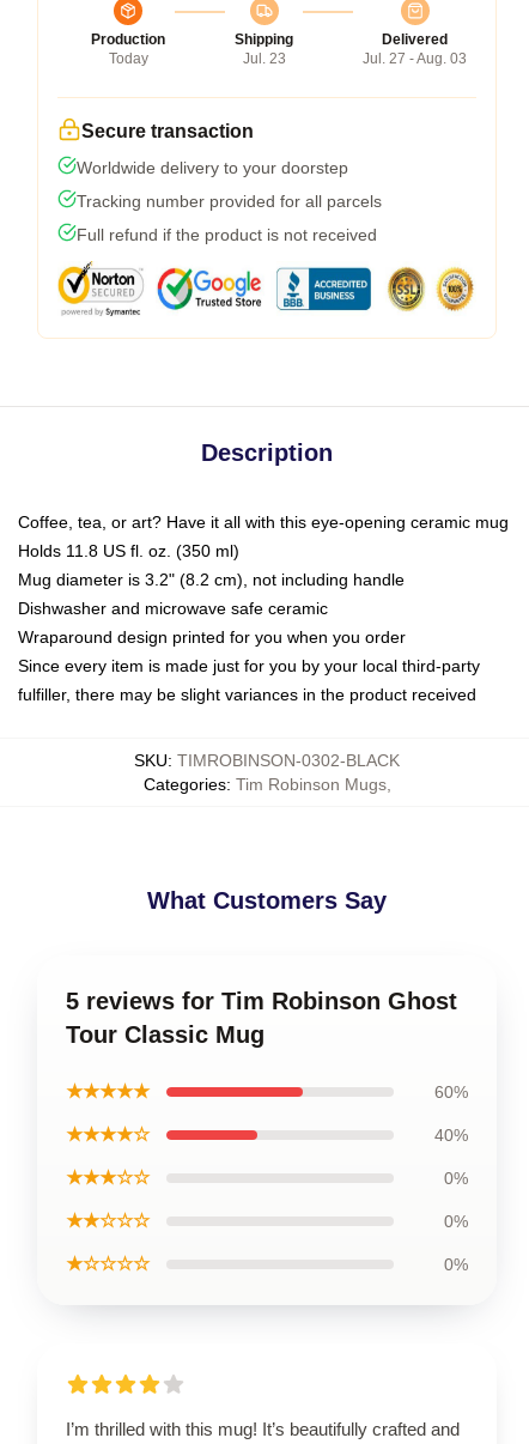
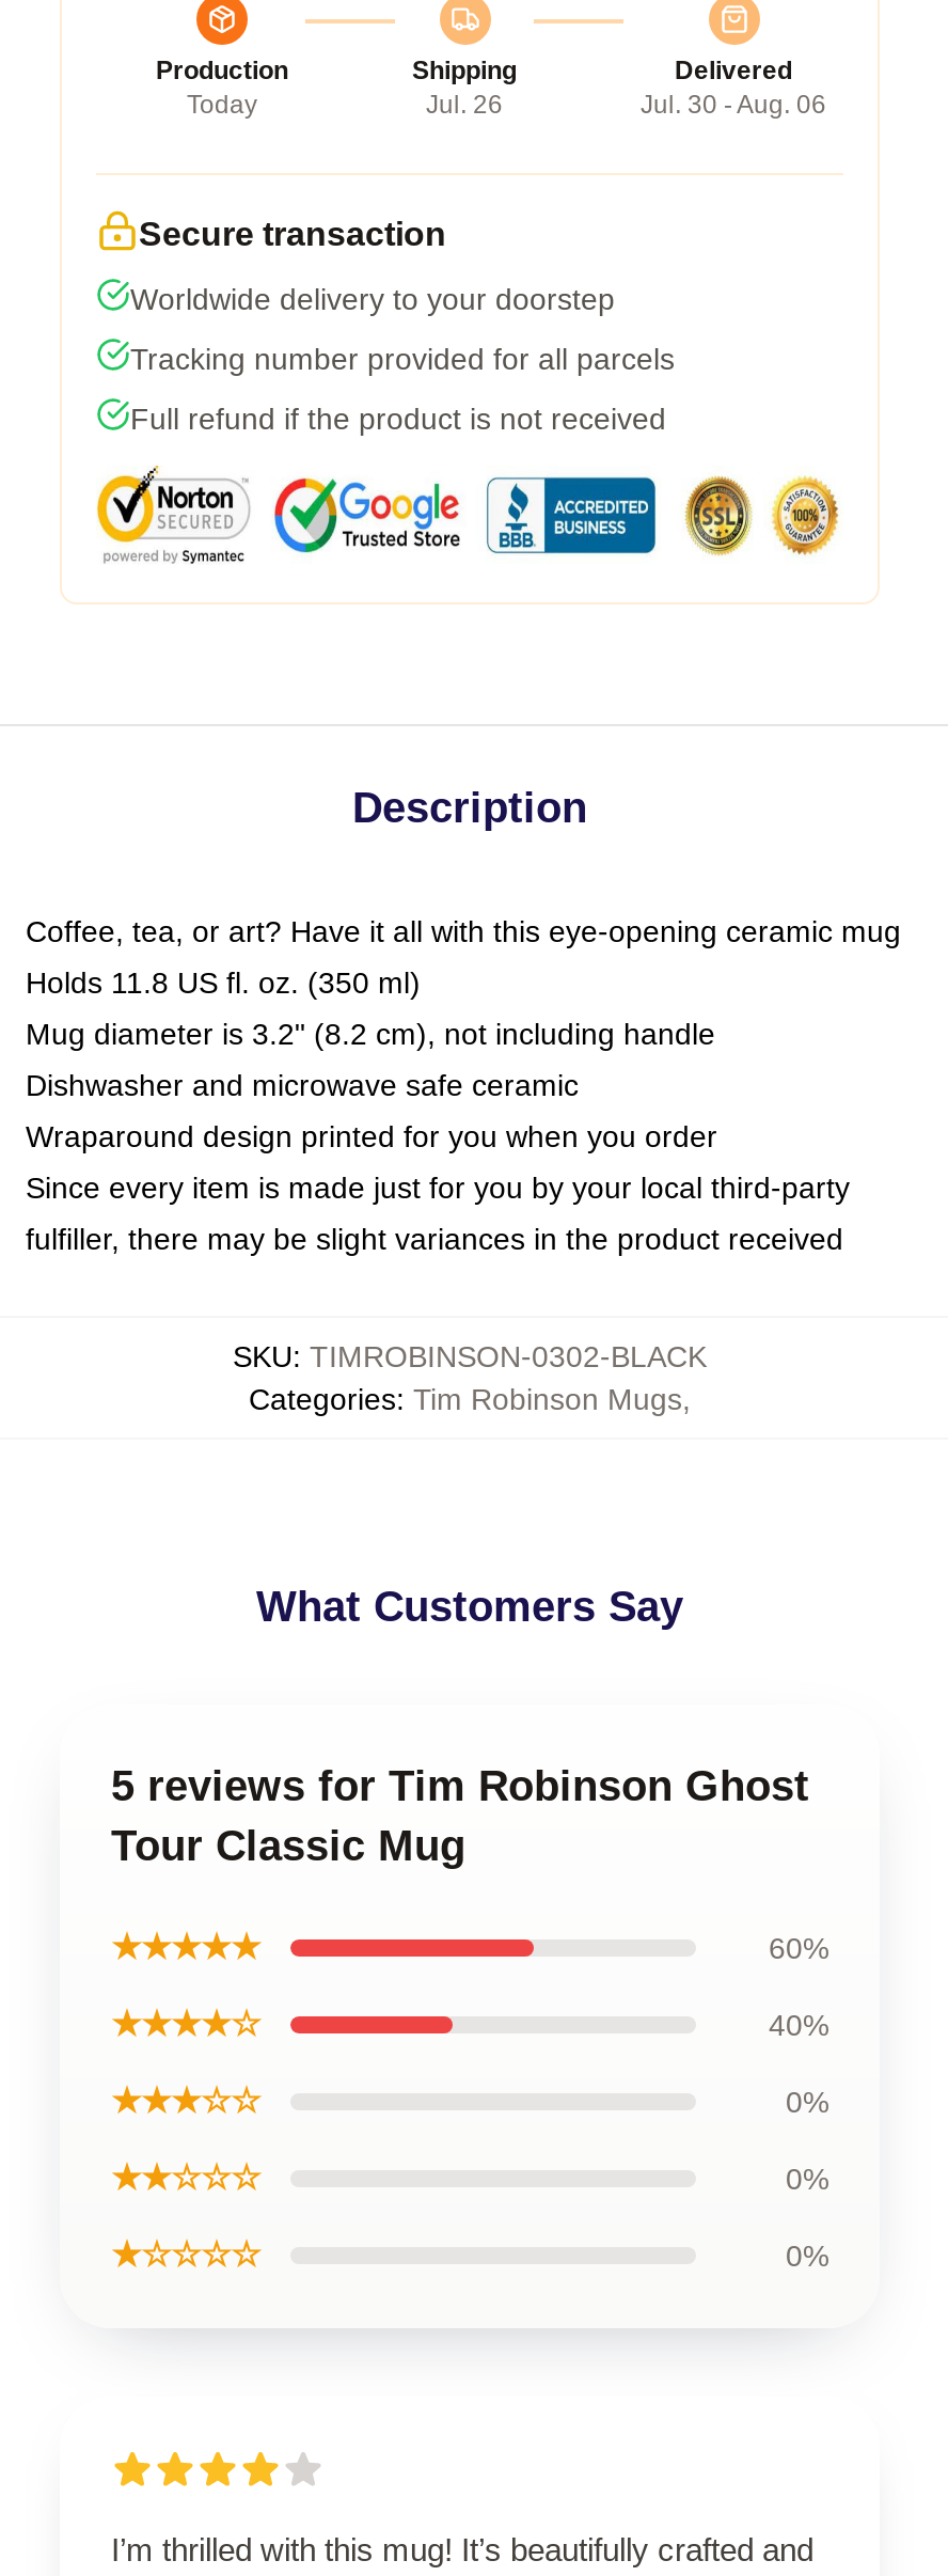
[242,50,285,67] Jul. 23 -> [426,89,503,119] Jul. 26
[363,50,467,67] Jul. 27 - Aug. 03 -> [641,89,826,119] Jul. 30 - Aug. 06

